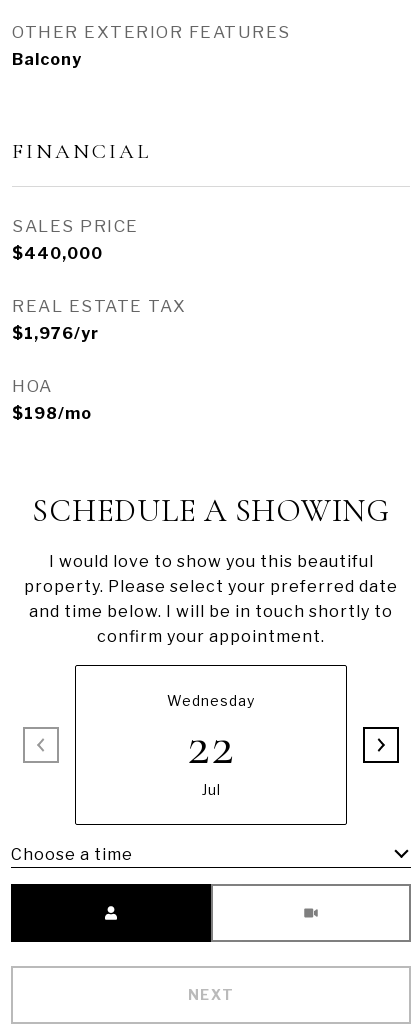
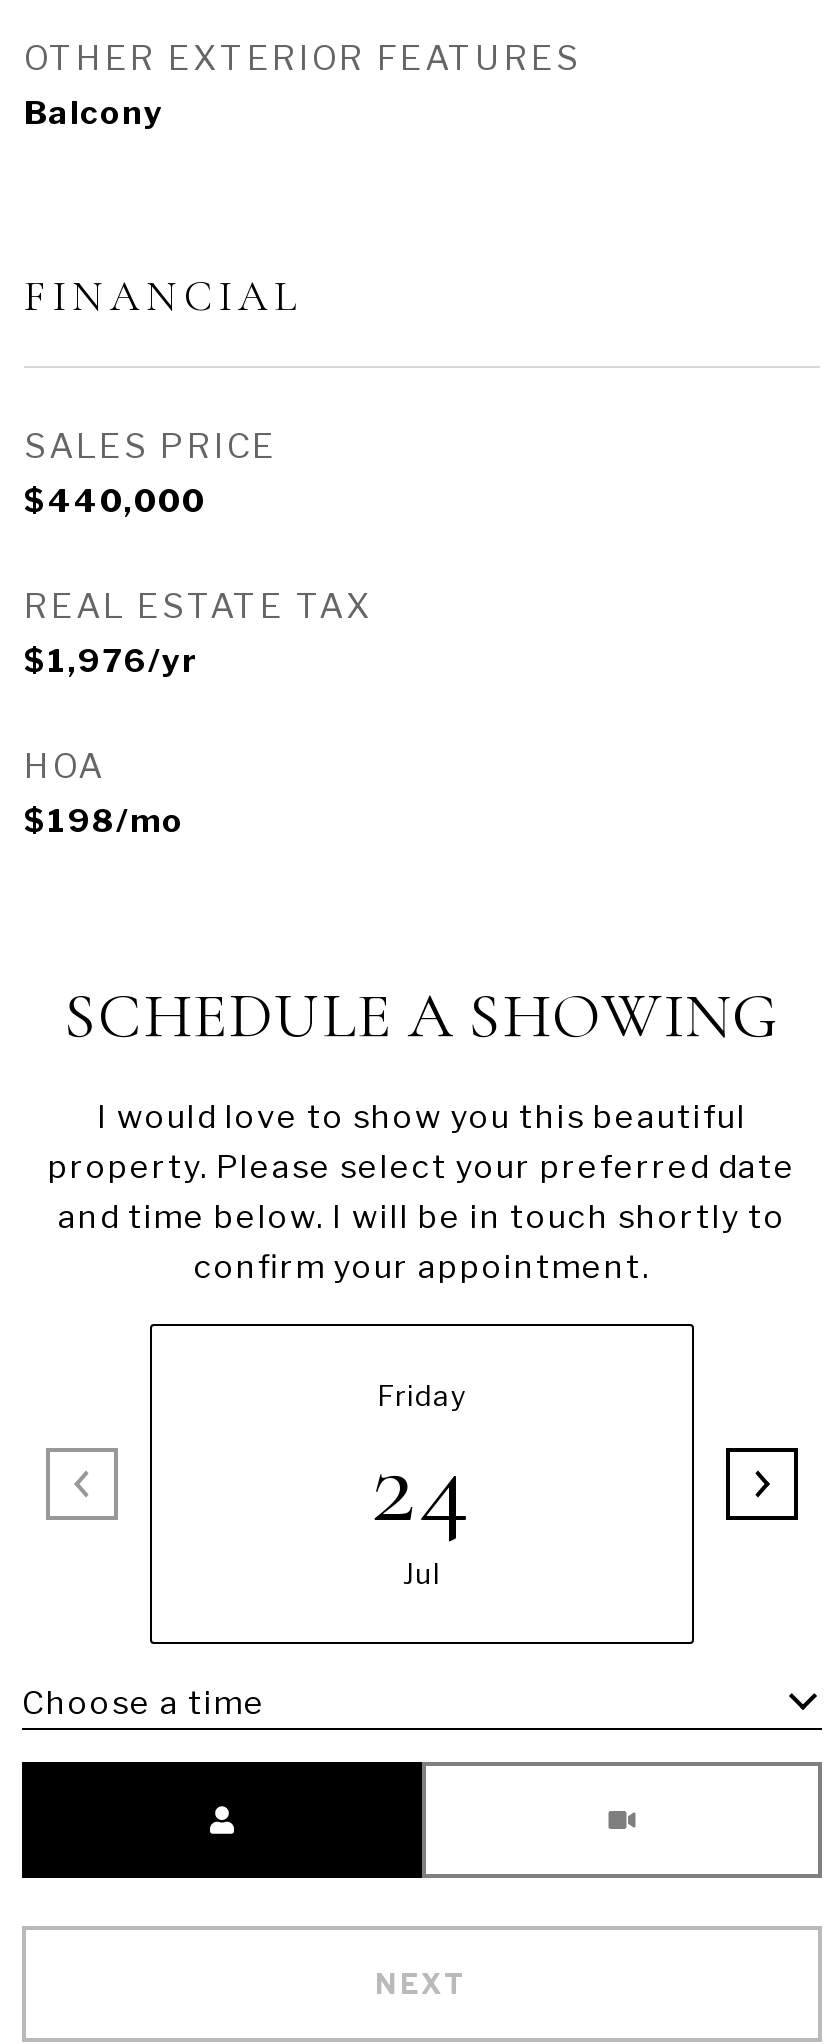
[167,692,255,779] Wednesday | 22 -> [371,1378,473,1552] Friday | 24

